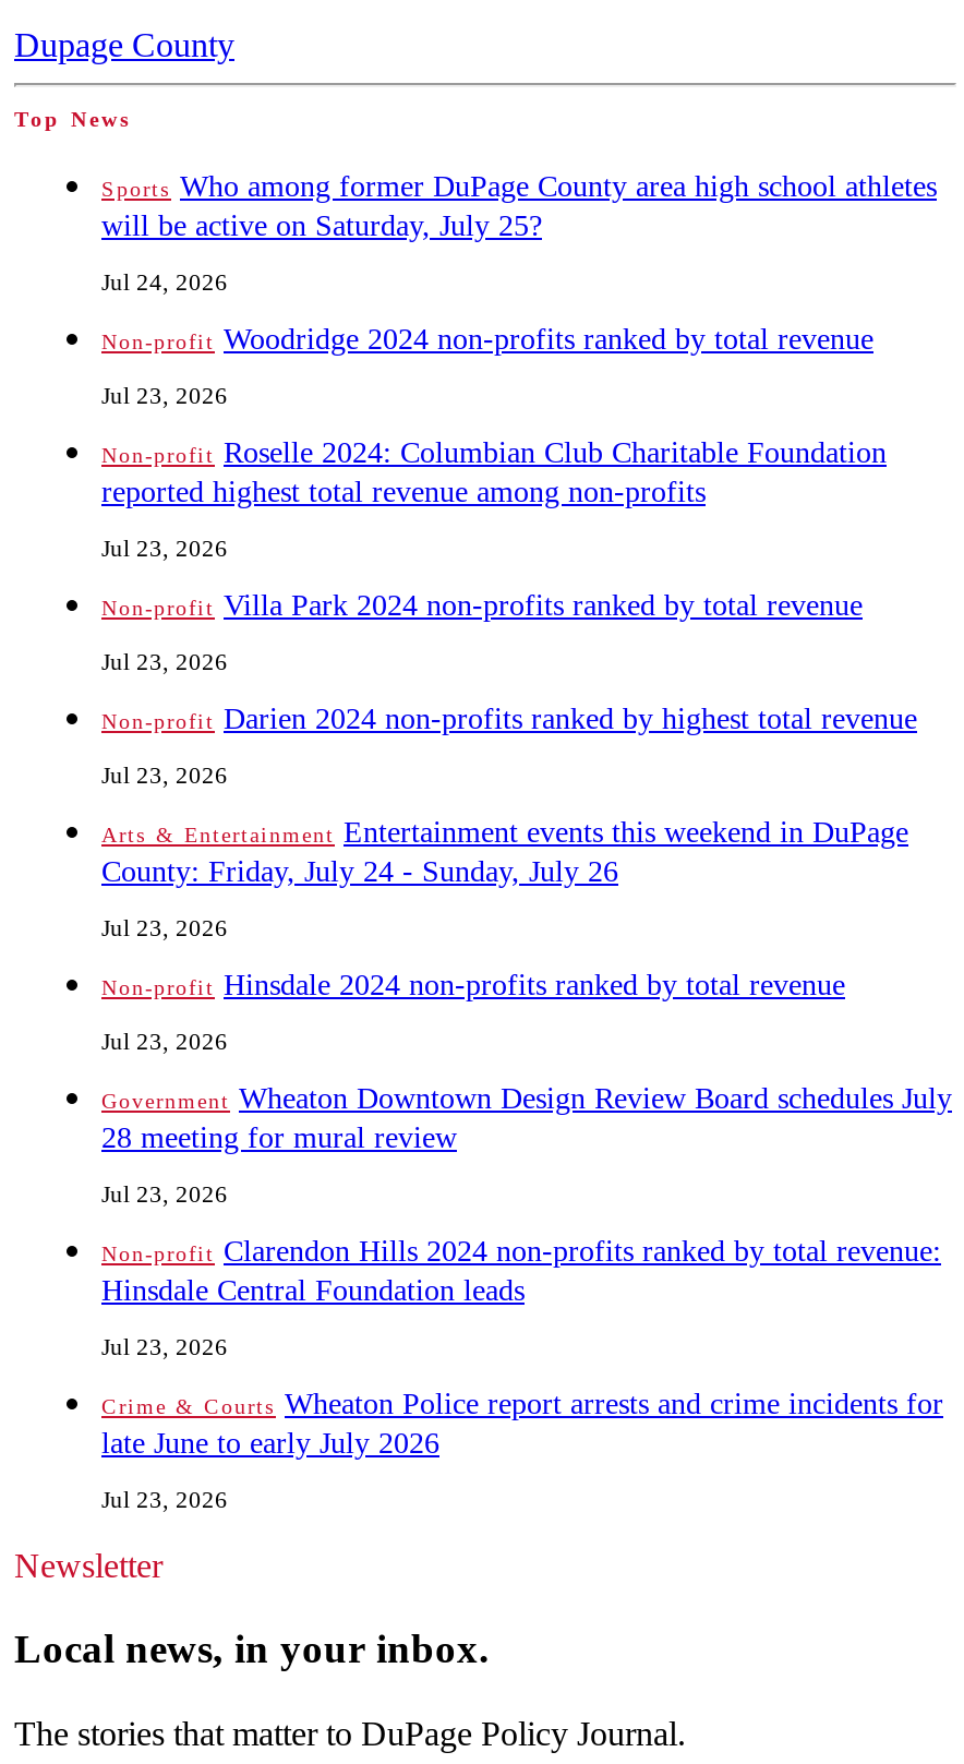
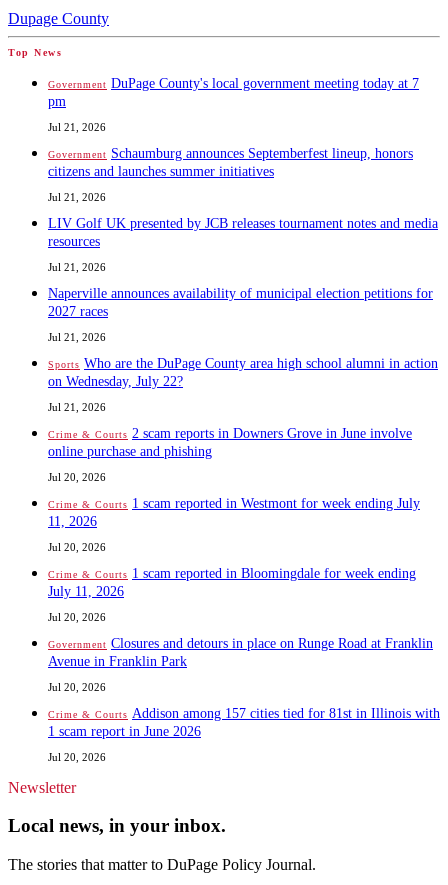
[101,169,937,241] Sports Who among former DuPage County area high school athletes | will be active on Saturday, July 25? -> [48,75,419,108] Government DuPage County's local government meeting today at 7 | pm
[101,267,228,293] Jul 24, 2026 -> [48,120,106,132] Jul 21, 2026
[101,322,873,355] Non-profit Woodridge 2024 non-profits ranked by total revenue -> [48,145,413,178] Government Schaumburg announces Septemberfest lineup, honors | citizens and launches summer initiatives
[101,381,228,407] Jul 23, 2026 -> [48,190,106,202] Jul 21, 2026
[101,435,887,507] Non-profit Roselle 2024: Columbian Club Charitable Foundation | reported highest total revenue among non-profits -> [48,215,438,248] LIV Golf UK presented by JCB releases tournament notes and media | resources
[101,533,228,560] Jul 23, 2026 -> [48,260,106,272] Jul 21, 2026
[101,588,863,621] Non-profit Villa Park 2024 non-profits ranked by total revenue -> [48,285,433,318] Naperville announces availability of municipal election petitions for | 2027 races
[101,647,228,673] Jul 23, 2026 -> [48,330,106,342] Jul 21, 2026
[101,701,917,734] Non-profit Darien 2024 non-profits ranked by highest total revenue -> [48,355,438,388] Sports Who are the DuPage County area high school alumni in action | on Wednesday, July 22?
[101,760,228,787] Jul 23, 2026 -> [48,400,106,412] Jul 21, 2026
[101,815,908,887] Arts & Entertainment Entertainment events this weekend in DuPage | County: Friday, July 24 - Sunday, July 26 -> [48,425,412,458] Crime & Courts 2 scam reports in Downers Grove in June involve | online purchase and phishing
[101,913,228,939] Jul 23, 2026 -> [48,470,106,482] Jul 20, 2026
[101,968,845,1000] Non-profit Hinsdale 2024 non-profits ranked by total revenue -> [48,495,420,528] Crime & Courts 1 scam reported in Westmont for week ending July | 11, 2026
[101,1027,228,1053] Jul 23, 2026 -> [48,540,106,552] Jul 20, 2026
[101,1081,952,1153] Government Wheaton Downtown Design Review Board schedules July | 28 meeting for mural review -> [48,565,416,598] Crime & Courts 1 scam reported in Bloomingdale for week ending | July 11, 2026
[101,1179,228,1205] Jul 23, 2026 -> [48,610,106,622] Jul 20, 2026
[101,1234,941,1306] Non-profit Clarendon Hills 2024 non-profits ranked by total revenue: | Hinsdale Central Foundation leads -> [48,635,433,668] Government Closures and detours in place on Runge Road at Franklin | Avenue in Franklin Park
[101,1332,228,1358] Jul 23, 2026 -> [48,680,106,692] Jul 20, 2026
[101,1387,943,1459] Crime & Courts Wheaton Police report arrests and crime incidents for | late June to early July 2026 -> [48,705,440,738] Crime & Courts Addison among 157 cities tied for 81st in Illinois with | 1 scam report in June 2026
[101,1485,228,1511] Jul 23, 2026 -> [48,750,106,762] Jul 20, 2026

